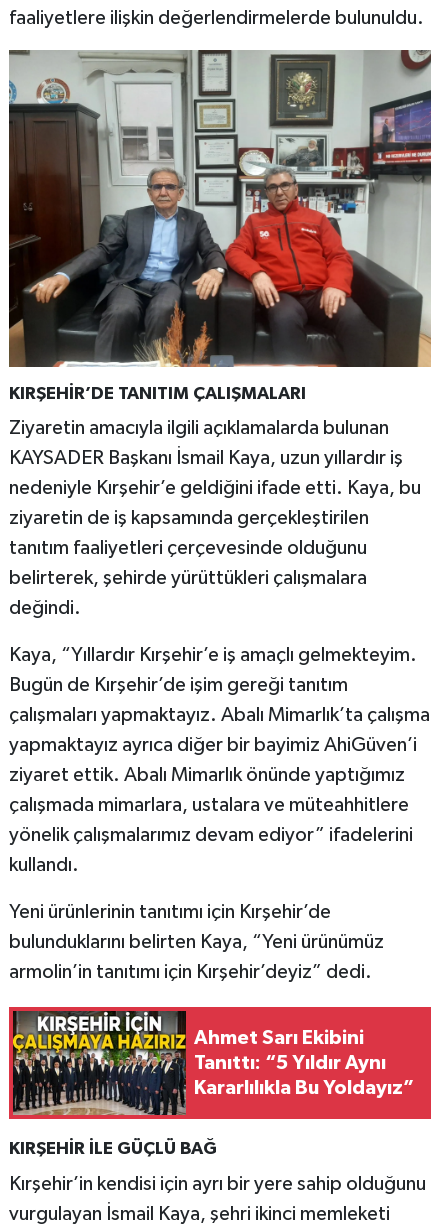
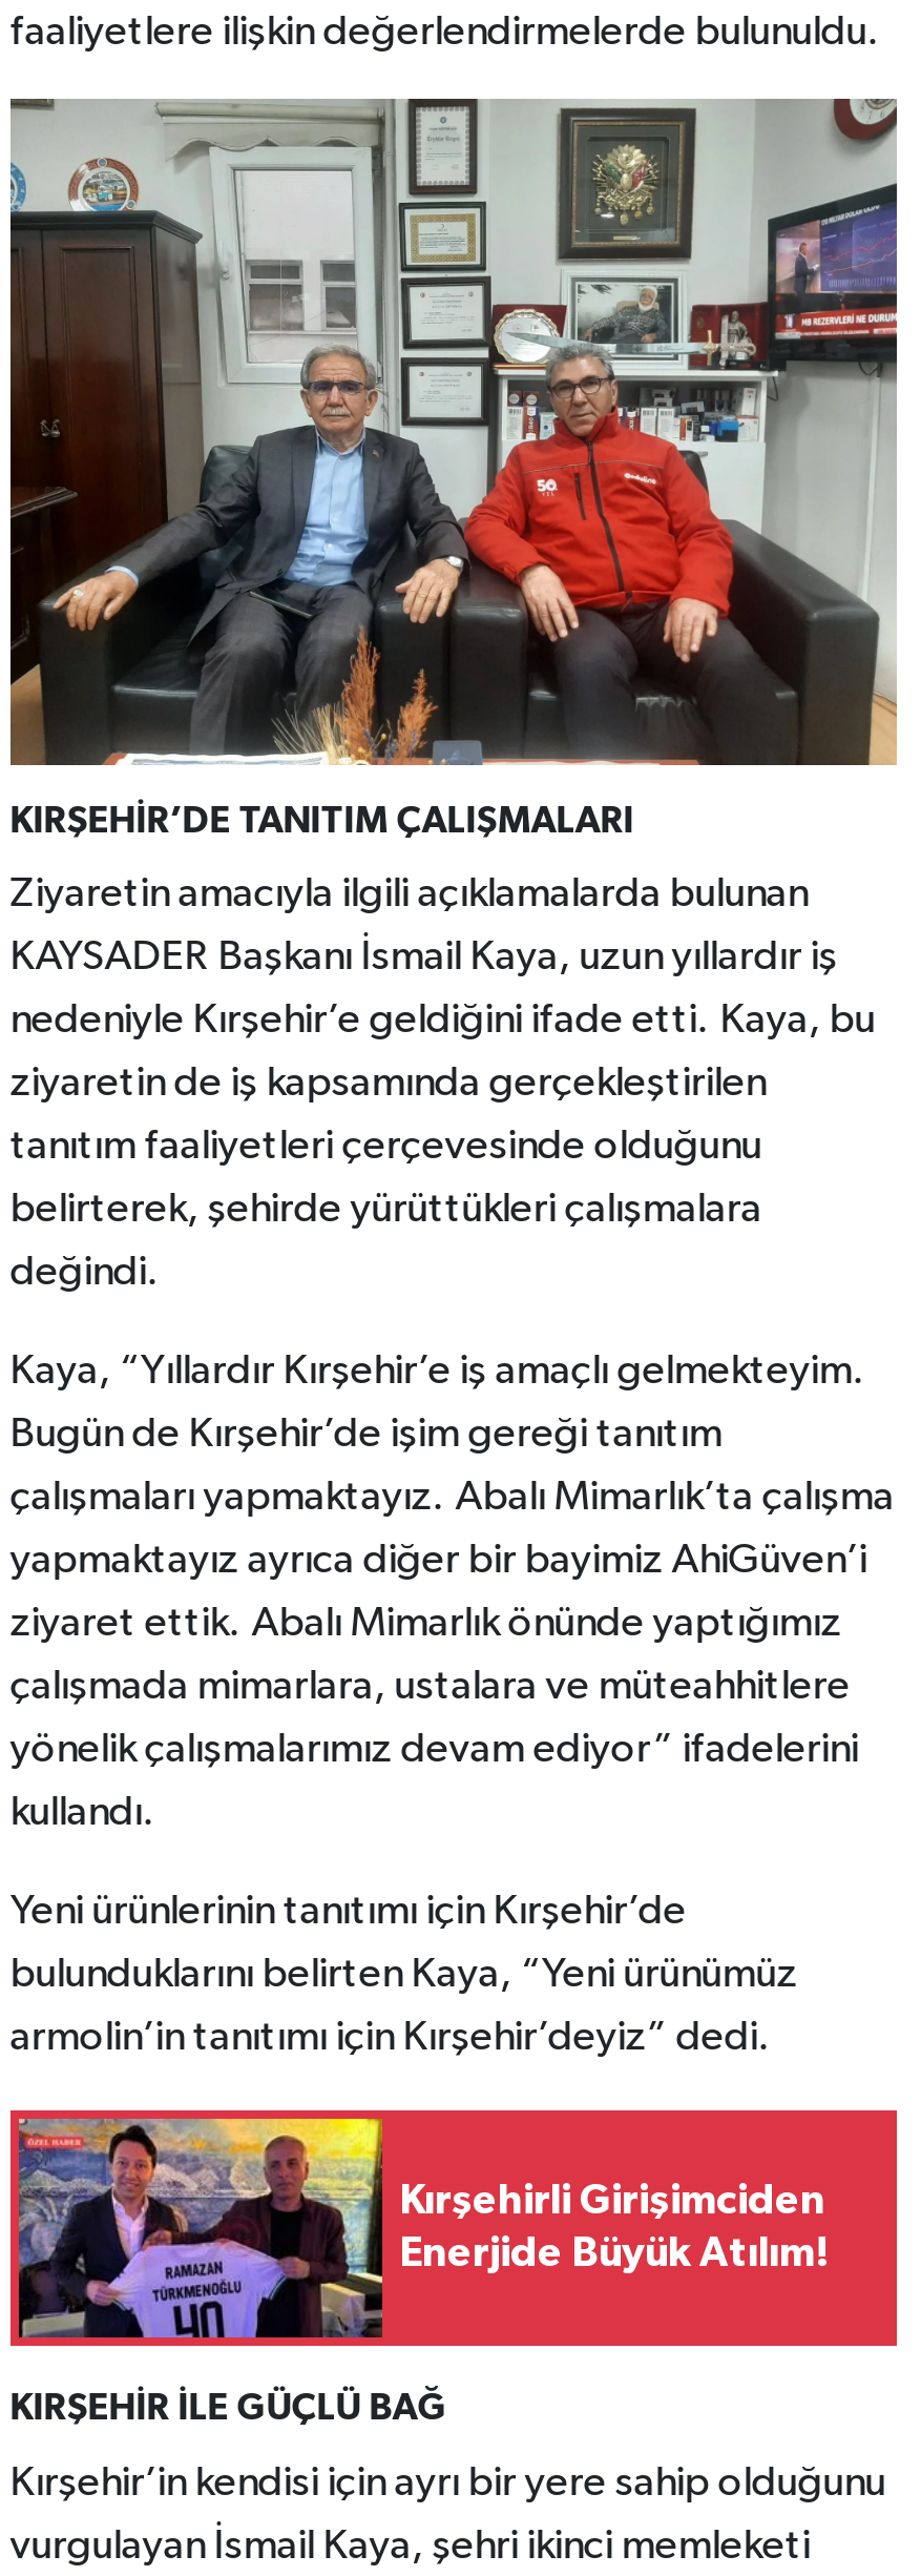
[12,1010,414,1116] [image] | Ahmet Sarı Ekibini | Tanıttı: “5 Yıldır Aynı | Kararlılıkla Bu Yoldayız” -> [17,2117,828,2340] [image] | Kırşehirli Girişimciden | Enerjide Büyük Atılım!

